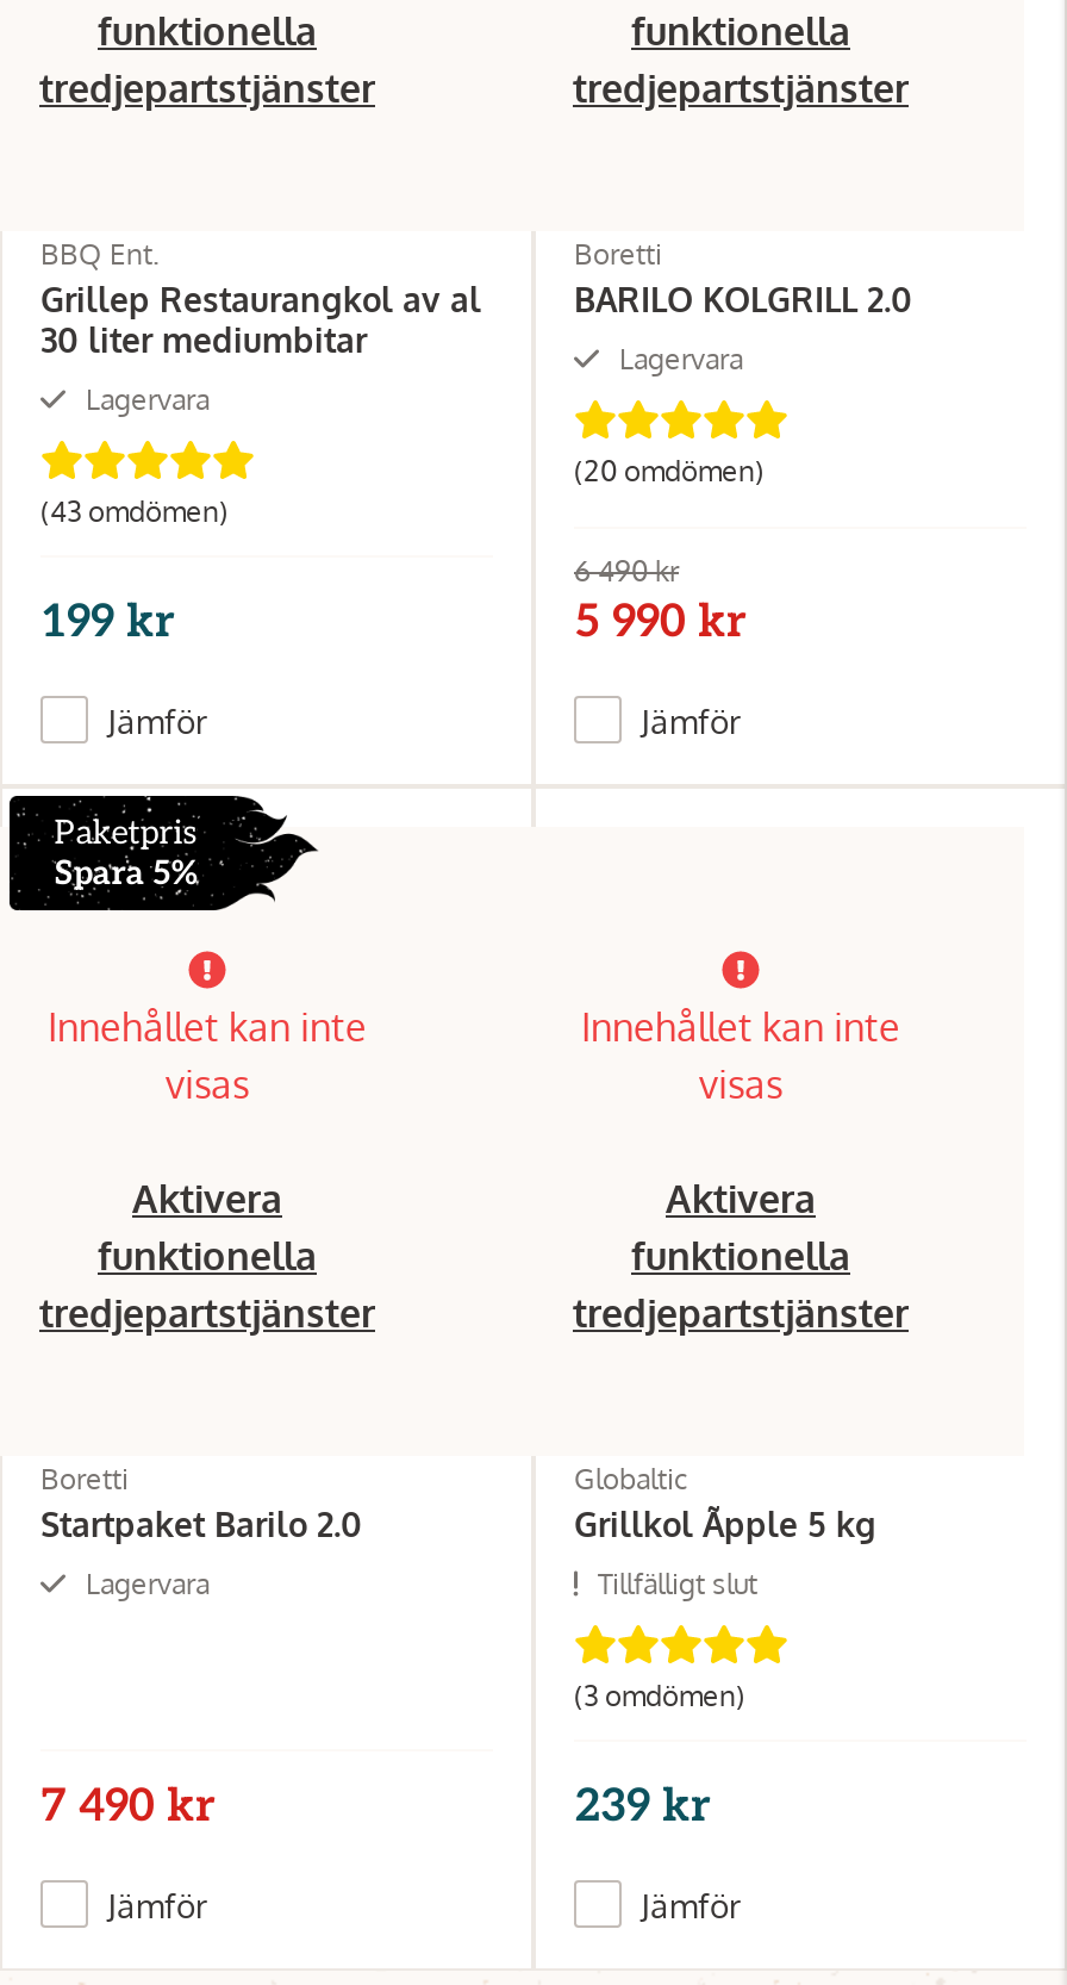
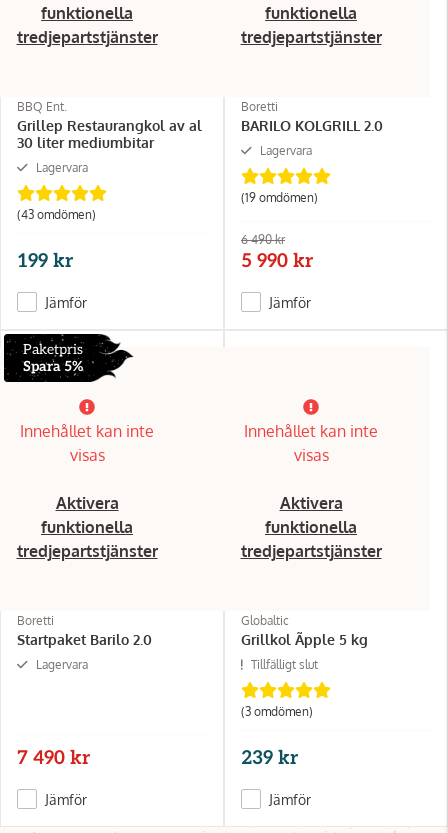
[574,452,765,487] (20 omdömen) -> [241,189,318,204] (19 omdömen)

